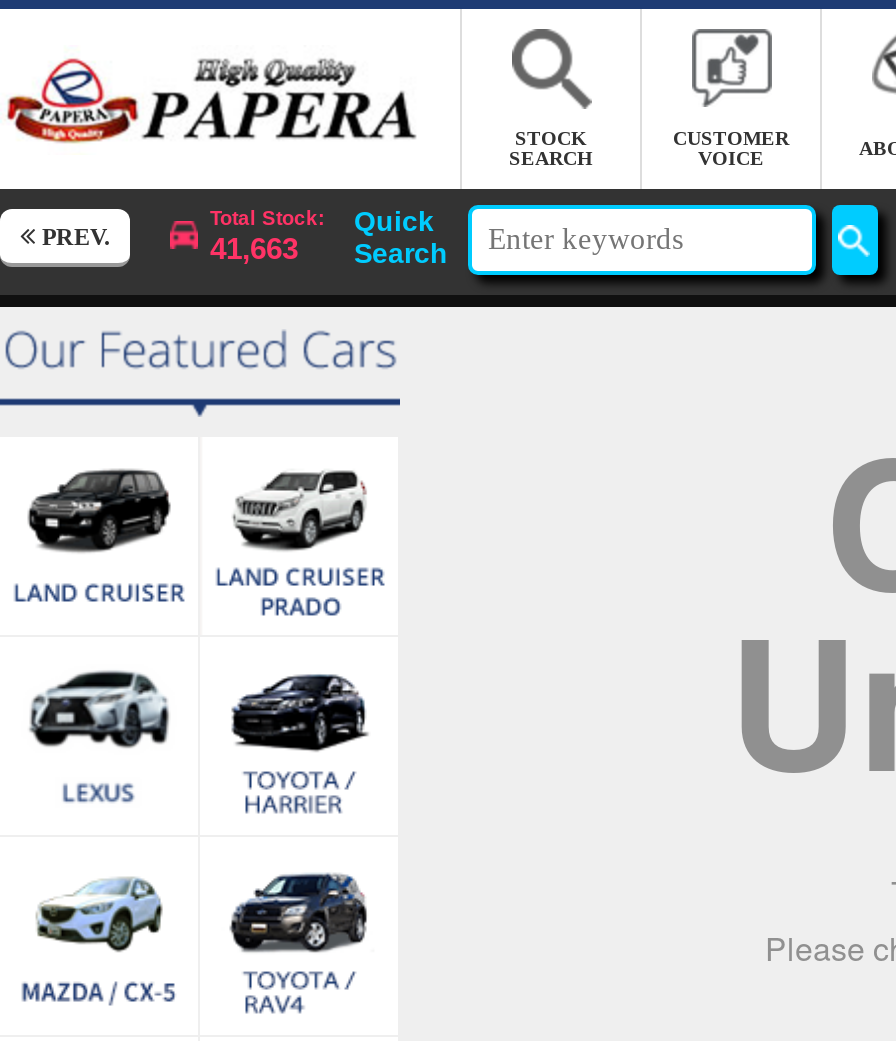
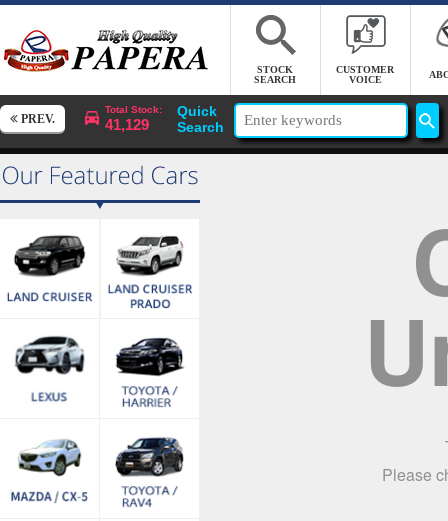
[210,231,448,269] 41,663 Search -> [105,116,224,135] 41,129 Search

